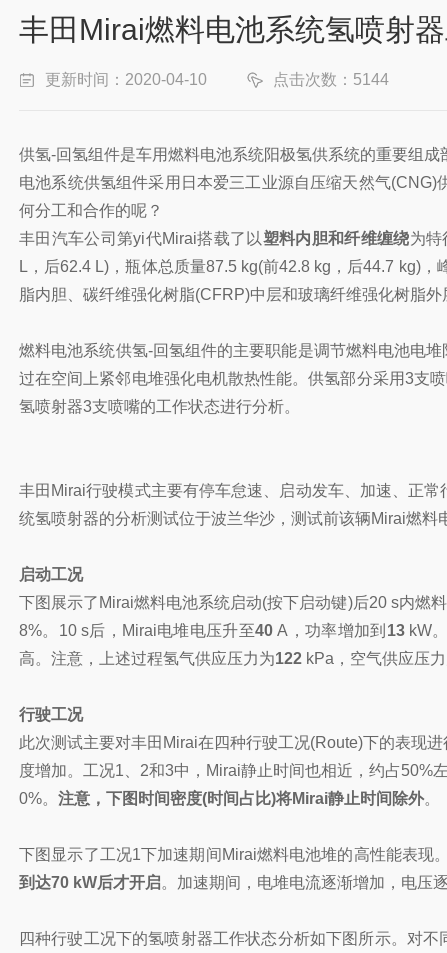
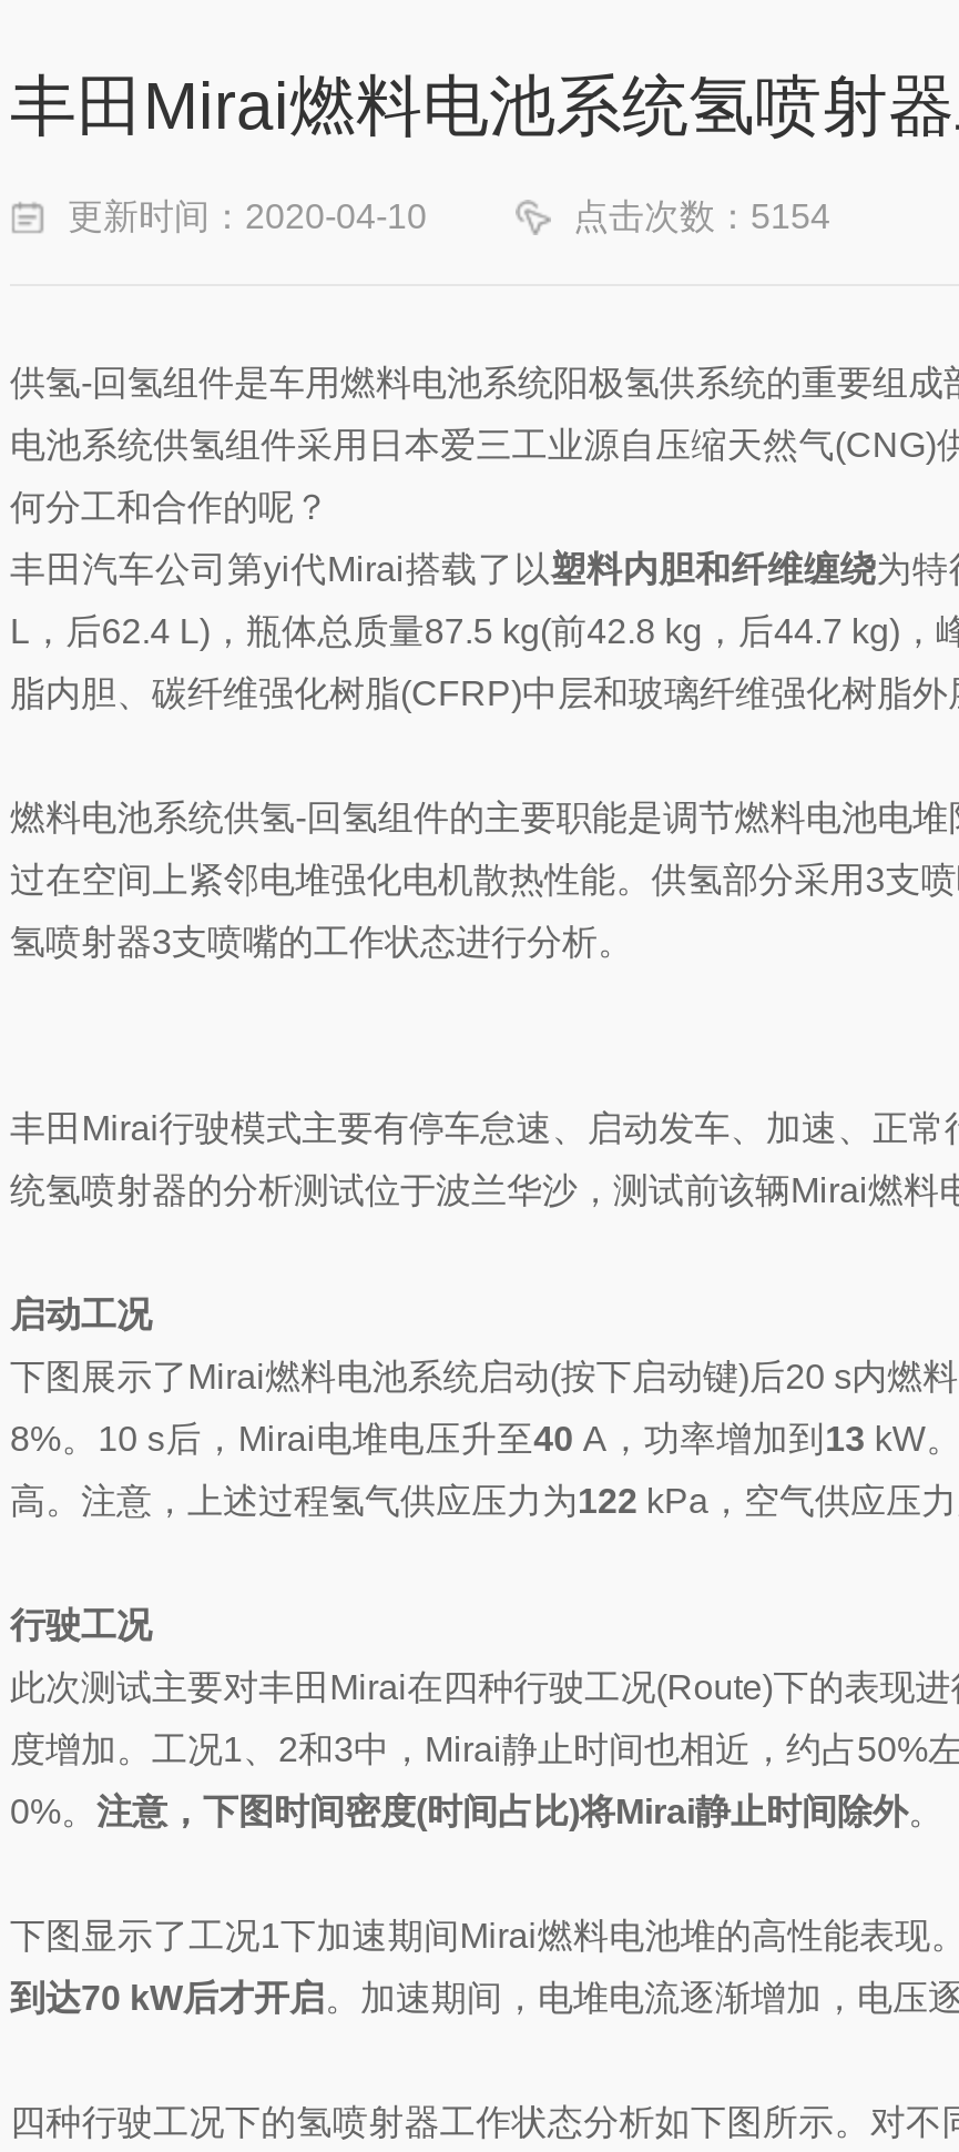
[273,71,389,88] 点击次数：5144 -> [573,197,830,235] 点击次数：5154

